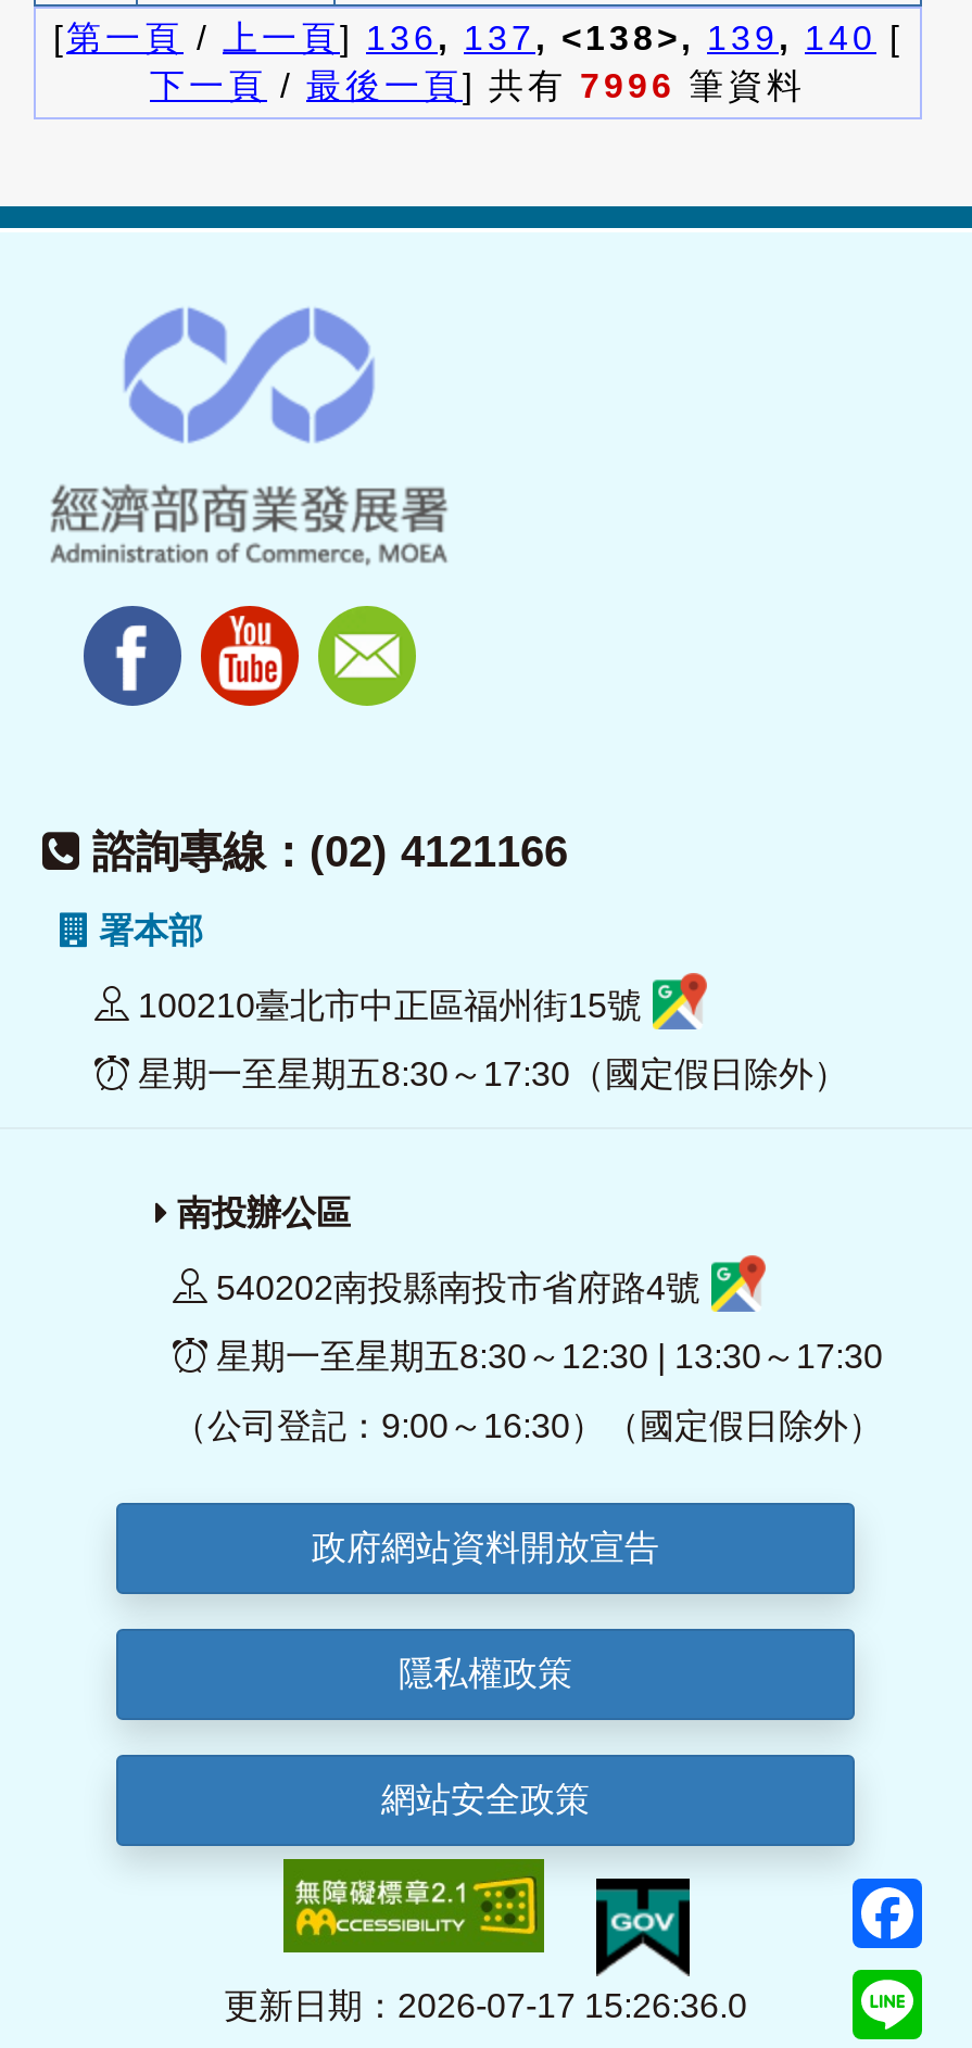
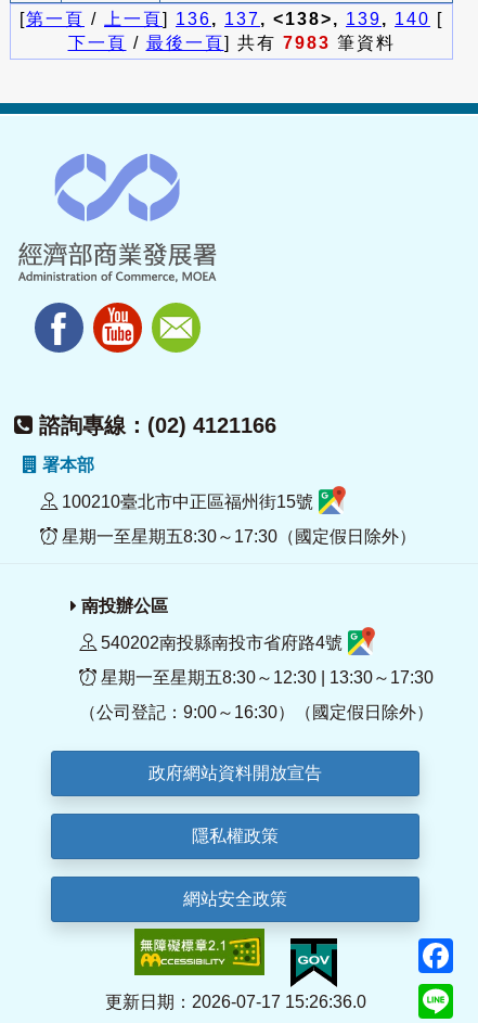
[150,67,806,104] 下一頁/最後一頁] 共有7996筆資料 -> [68,34,395,52] 下一頁/最後一頁] 共有7983筆資料

